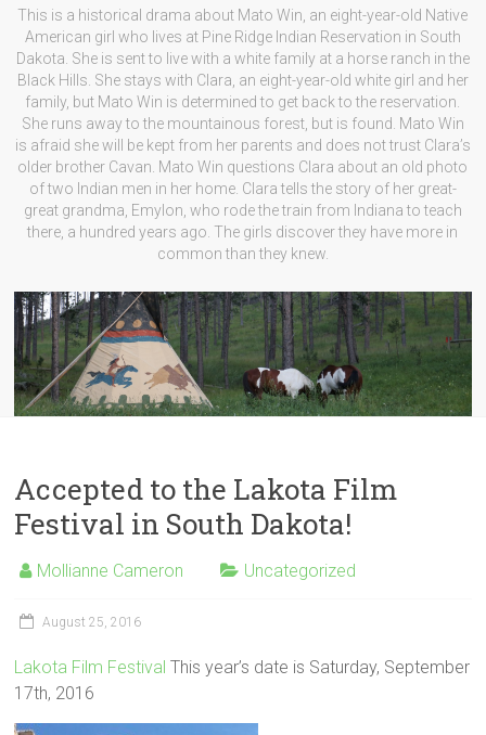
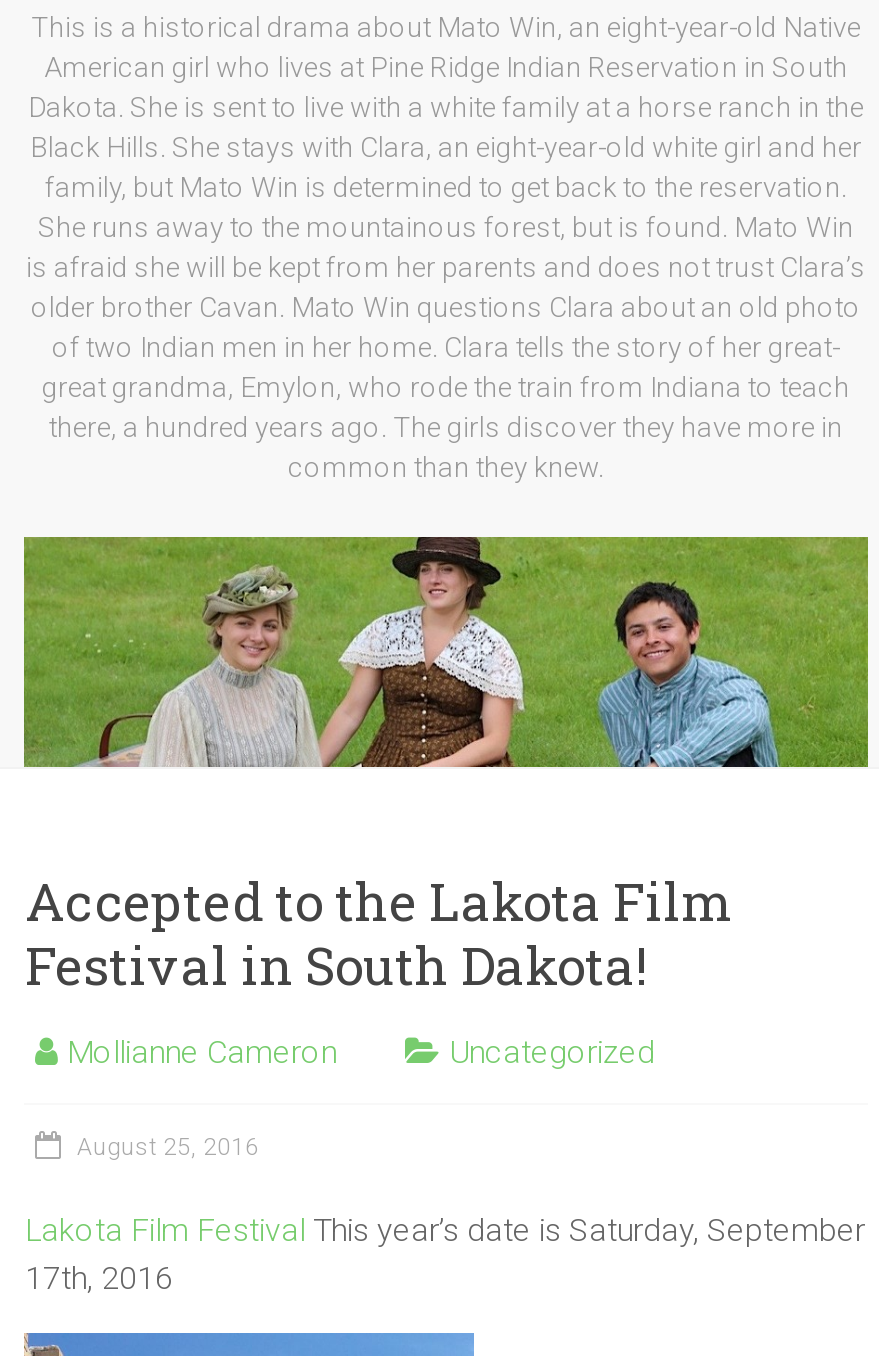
[13,291,473,417] [image] -> [22,535,870,769] [image]

